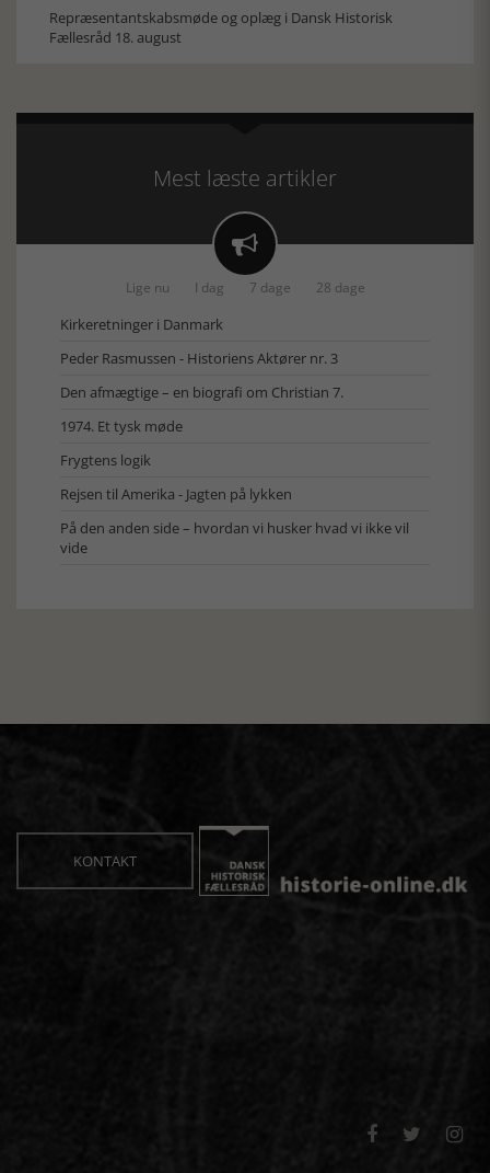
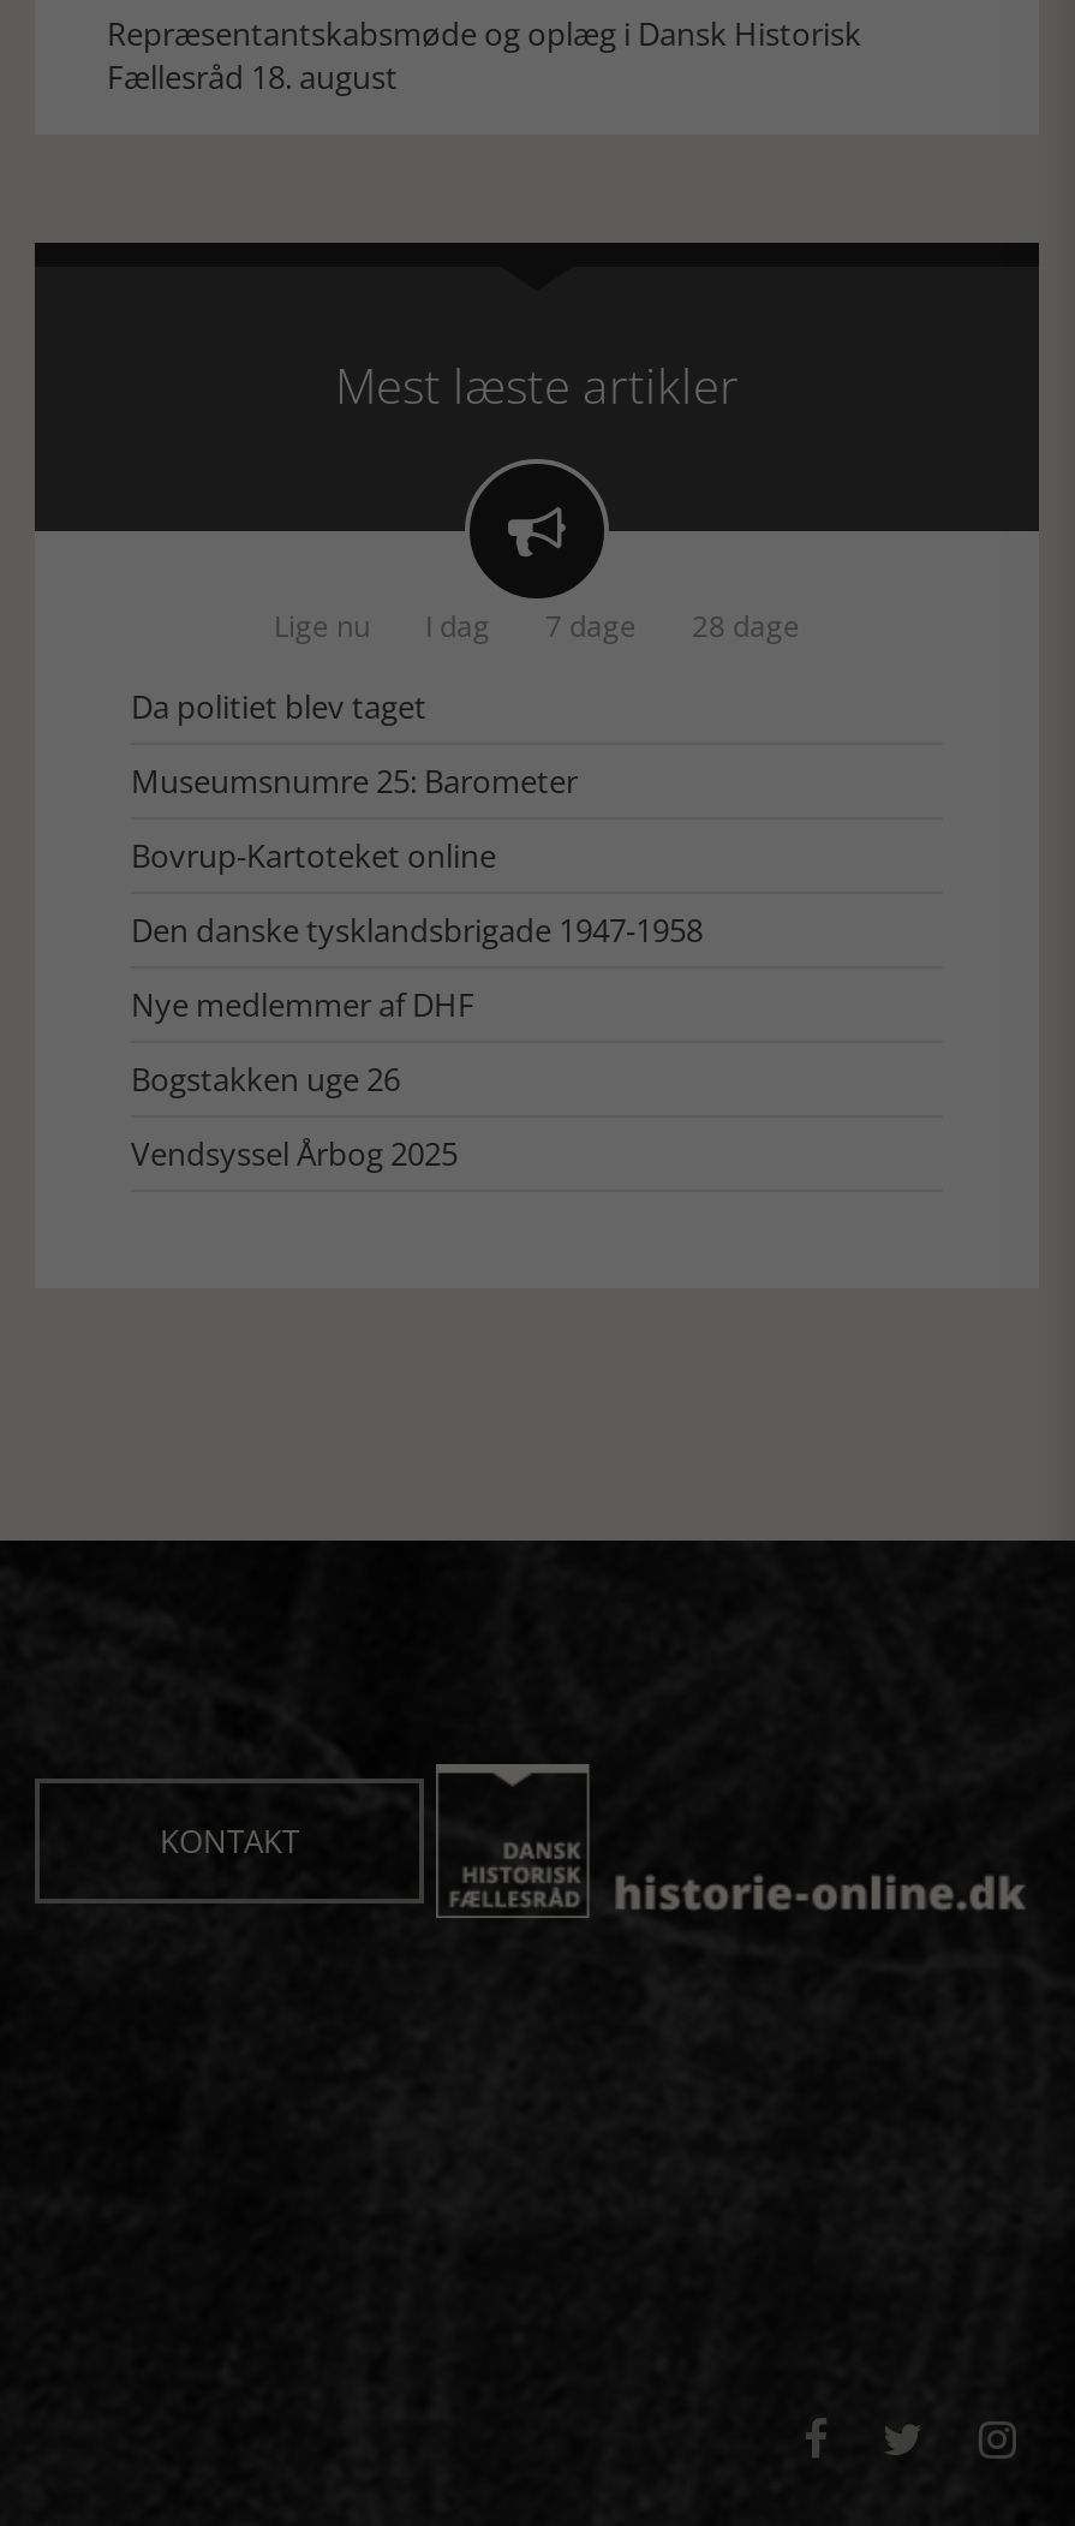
[60,315,223,334] Kirkeretninger i Danmark -> [131,685,426,729] Da politiet blev taget
[60,349,338,368] Peder Rasmussen - Historiens Aktører nr. 3 -> [131,760,578,803] Museumsnumre 25: Barometer
[60,382,343,402] Den afmægtige – en biografi om Christian 7. -> [131,834,496,878] Bovrup-Kartoteket online
[60,416,183,436] 1974. Et tysk møde -> [131,909,703,952] Den danske tysklandsbrigade 1947-1958
[60,450,151,470] Frygtens logik -> [131,983,474,1027] Nye medlemmer af DHF
[60,484,292,504] Rejsen til Amerika - Jagten på lykken -> [131,1058,400,1101] Bogstakken uge 26
[60,518,409,558] På den anden side – hvordan vi husker hvad vi ikke vil | vide -> [131,1132,458,1176] Vendsyssel Årbog 2025

